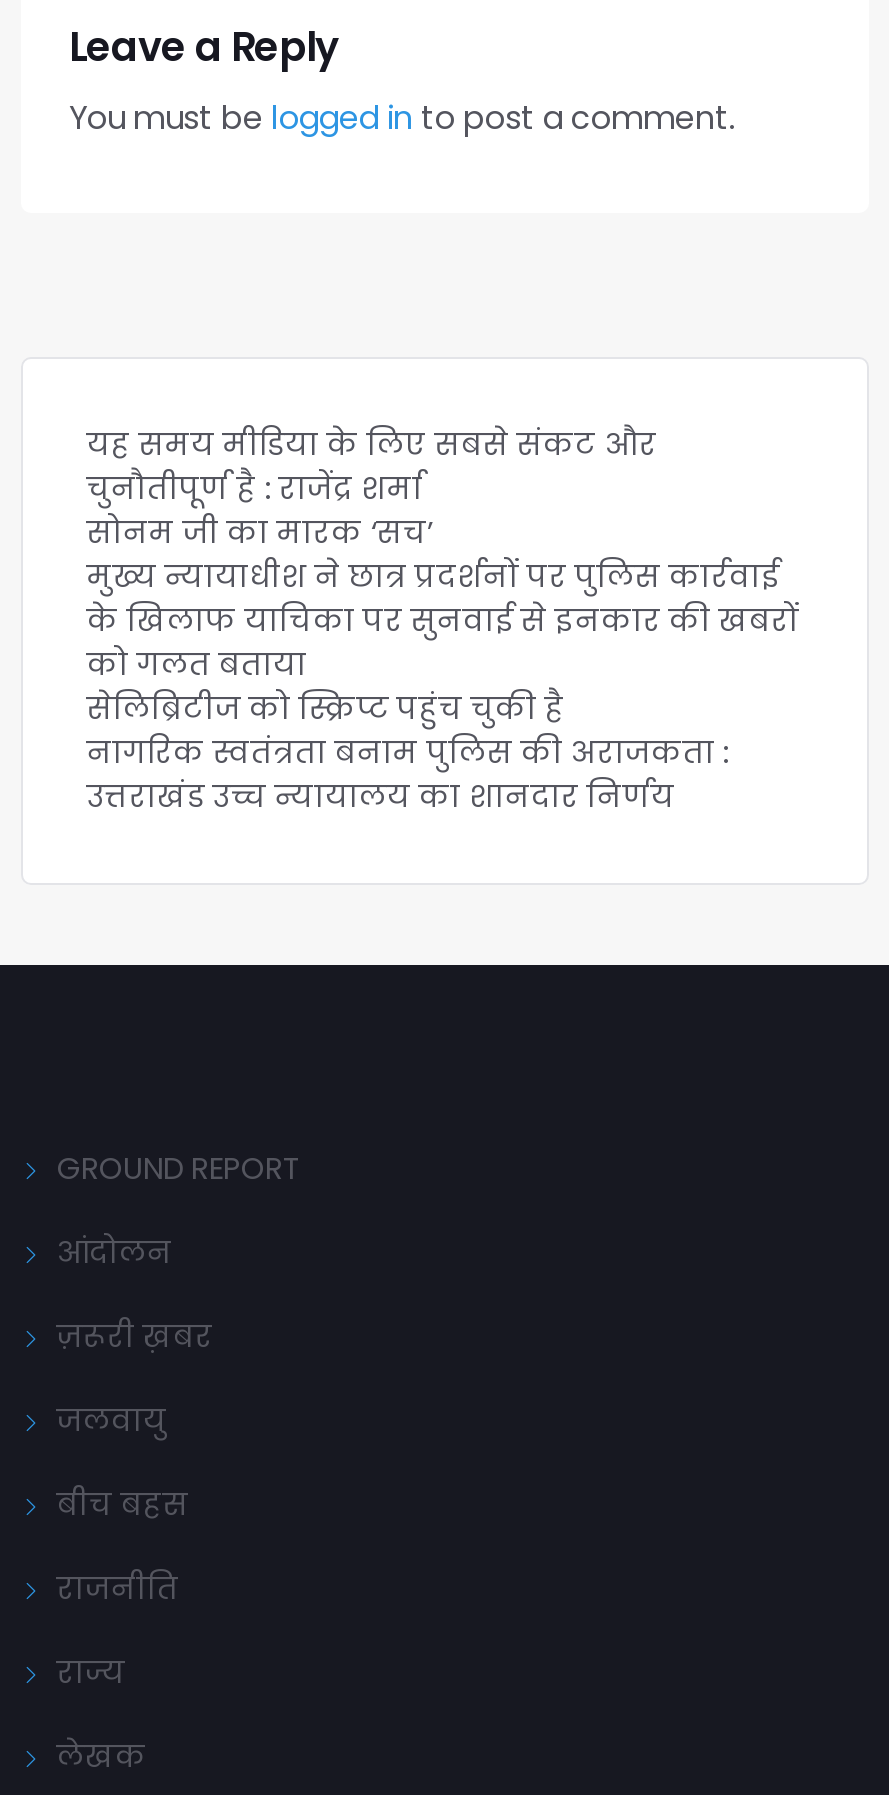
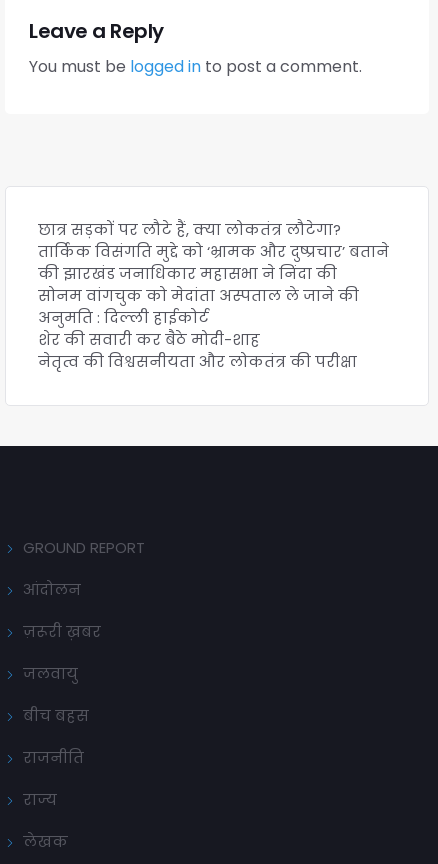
[87,424,799,818] यह समय मीडिया के लिए सबसे संकट और | चुनौतीपूर्ण है : राजेंद्र शर्मा | सोनम जी का मारक ‘सच’ | मुख्य न्यायाधीश ने छात्र प्रदर्शनों पर पुलिस कार्रवाई | के खिलाफ याचिका पर सुनवाई से इनकार की खबरों | को गलत बताया | सेलिब्रिटीज को स्क्रिप्ट पहुंच चुकी है | नागरिक स्वतंत्रता बनाम पुलिस की अराजकता : | उत्तराखंड उच्च न्यायालय का शानदार निर्णय -> [38,219,389,372] छात्र सड़कों पर लौटे हैं, क्या लोकतंत्र लौटेगा? | तार्किक विसंगति मुद्दे को ‘भ्रामक और दुष्प्रचार’ बताने | की झारखंड जनाधिकार महासभा ने निंदा की | सोनम वांगचुक को मेदांता अस्पताल ले जाने की | अनुमति : दिल्ली हाईकोर्ट | शेर की सवारी कर बैठे मोदी-शाह | नेतृत्व की विश्वसनीयता और लोकतंत्र की परीक्षा

